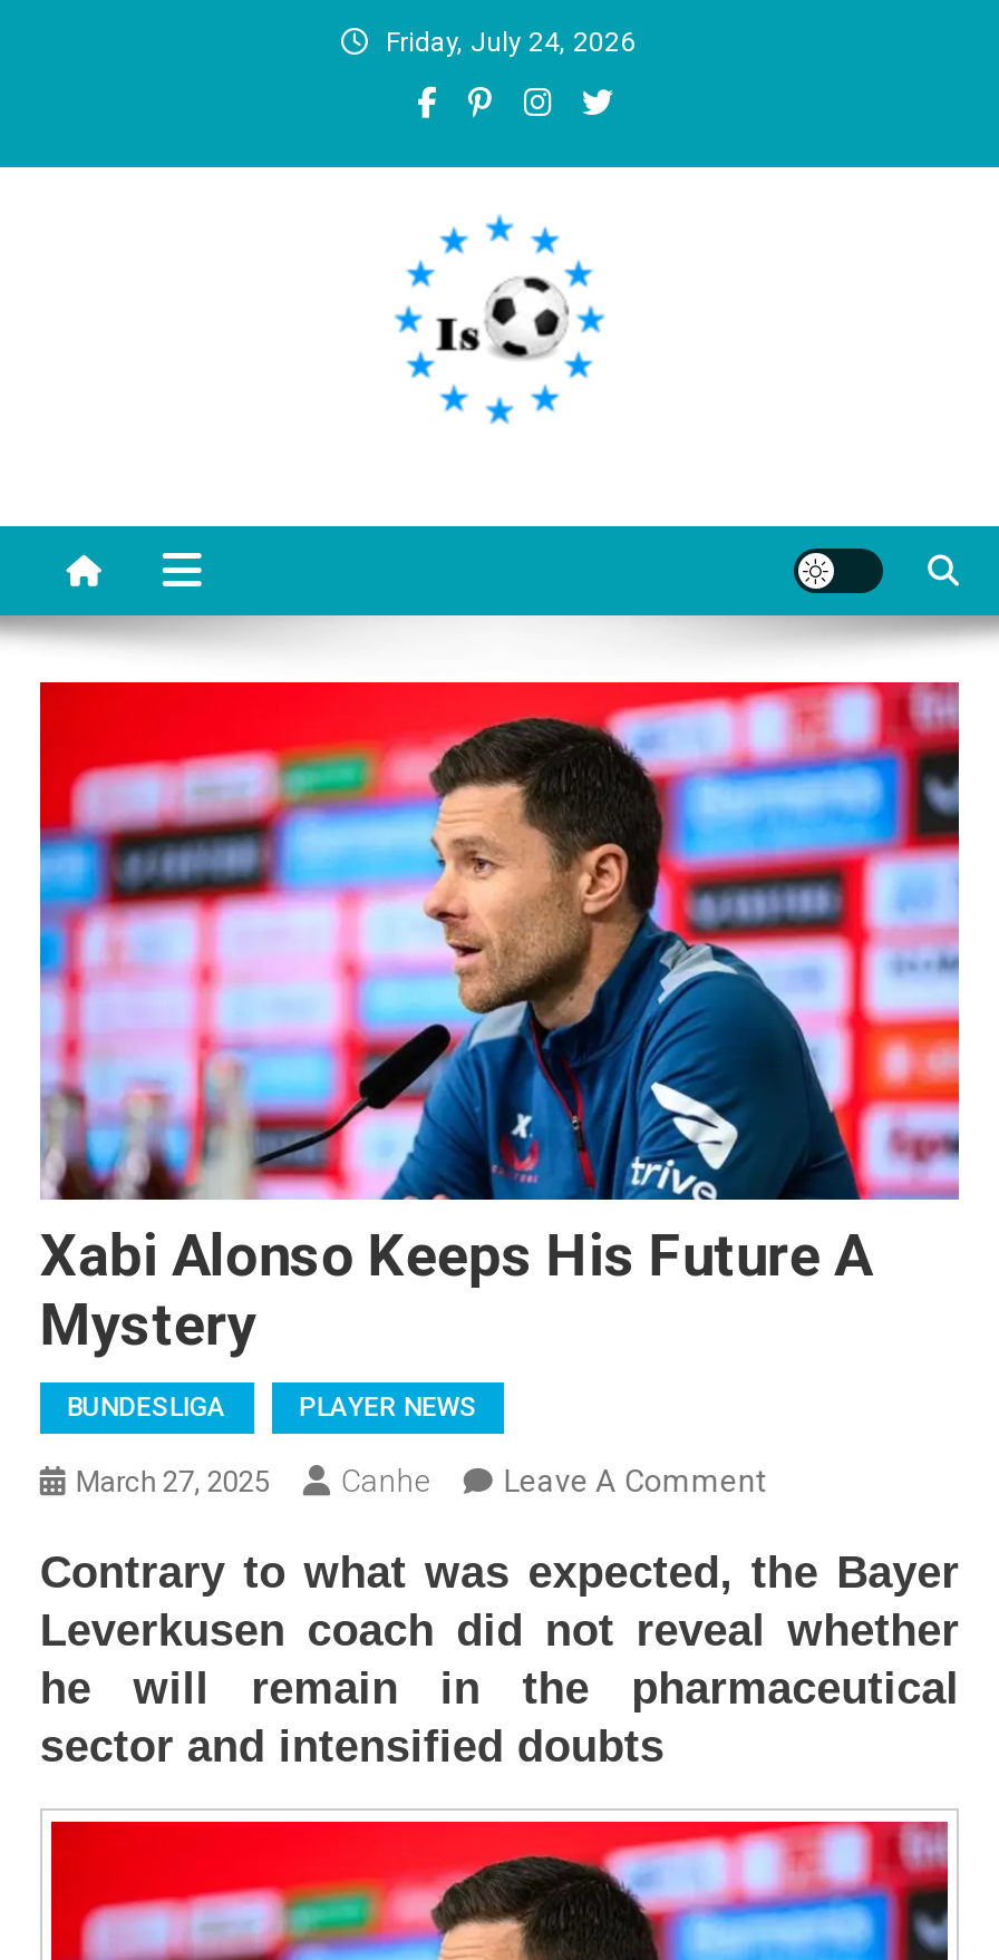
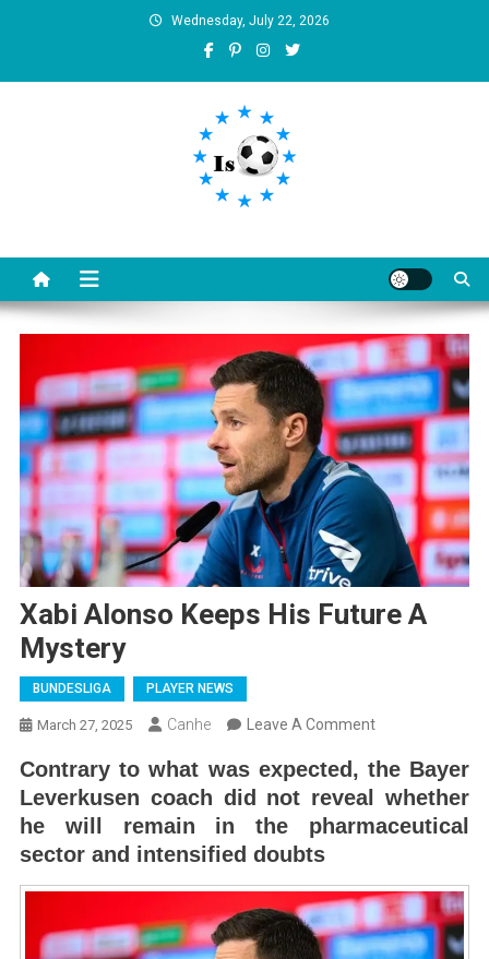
[386,27,636,58] Friday, July 24, 2026 -> [171,13,329,28] Wednesday, July 22, 2026

